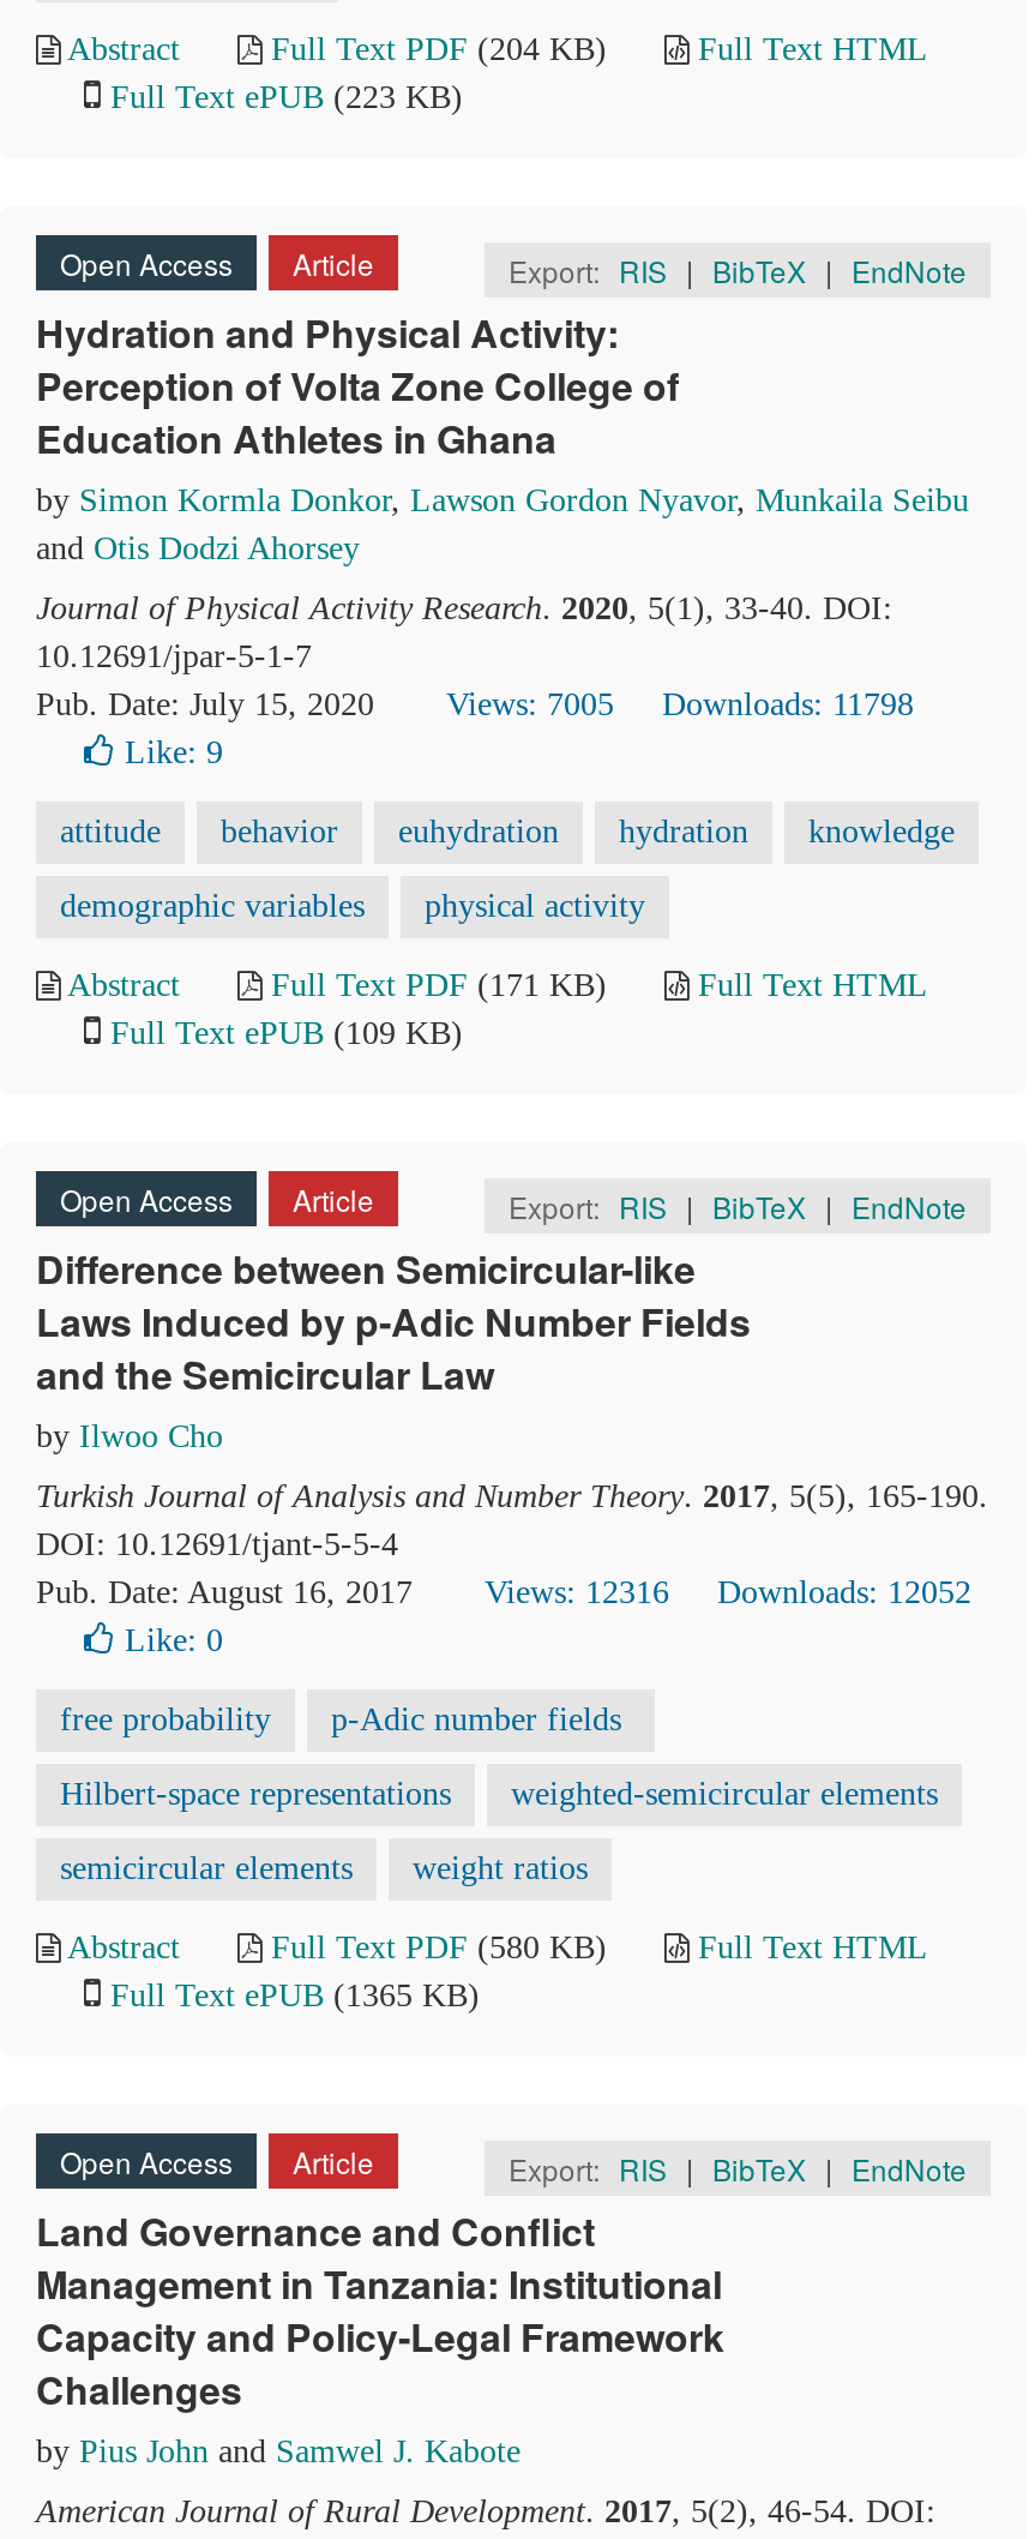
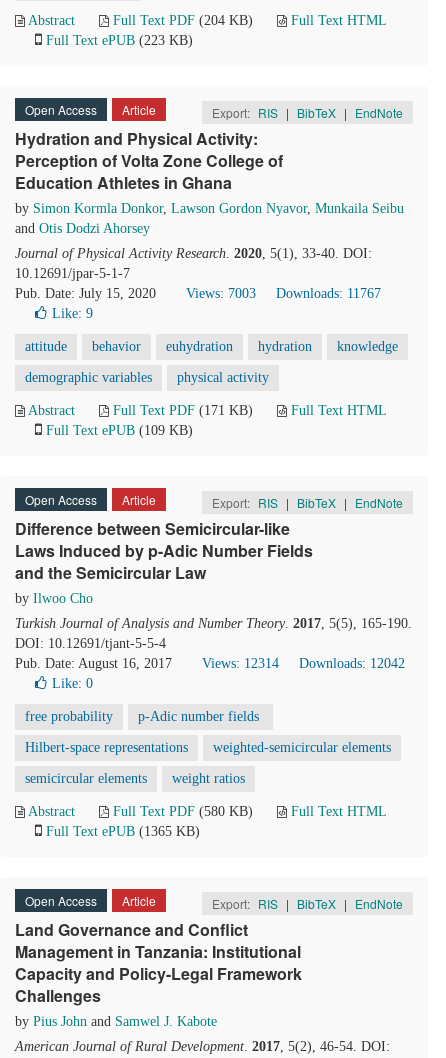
[446,686,614,722] Views: 7005 -> [186,286,256,301] Views: 7003
[662,686,914,722] Downloads: 11798 -> [276,286,381,301] Downloads: 11767
[485,1574,669,1610] Views: 12316 -> [202,656,279,671] Views: 12314
[717,1574,971,1610] Downloads: 12052 -> [299,656,405,671] Downloads: 12042

